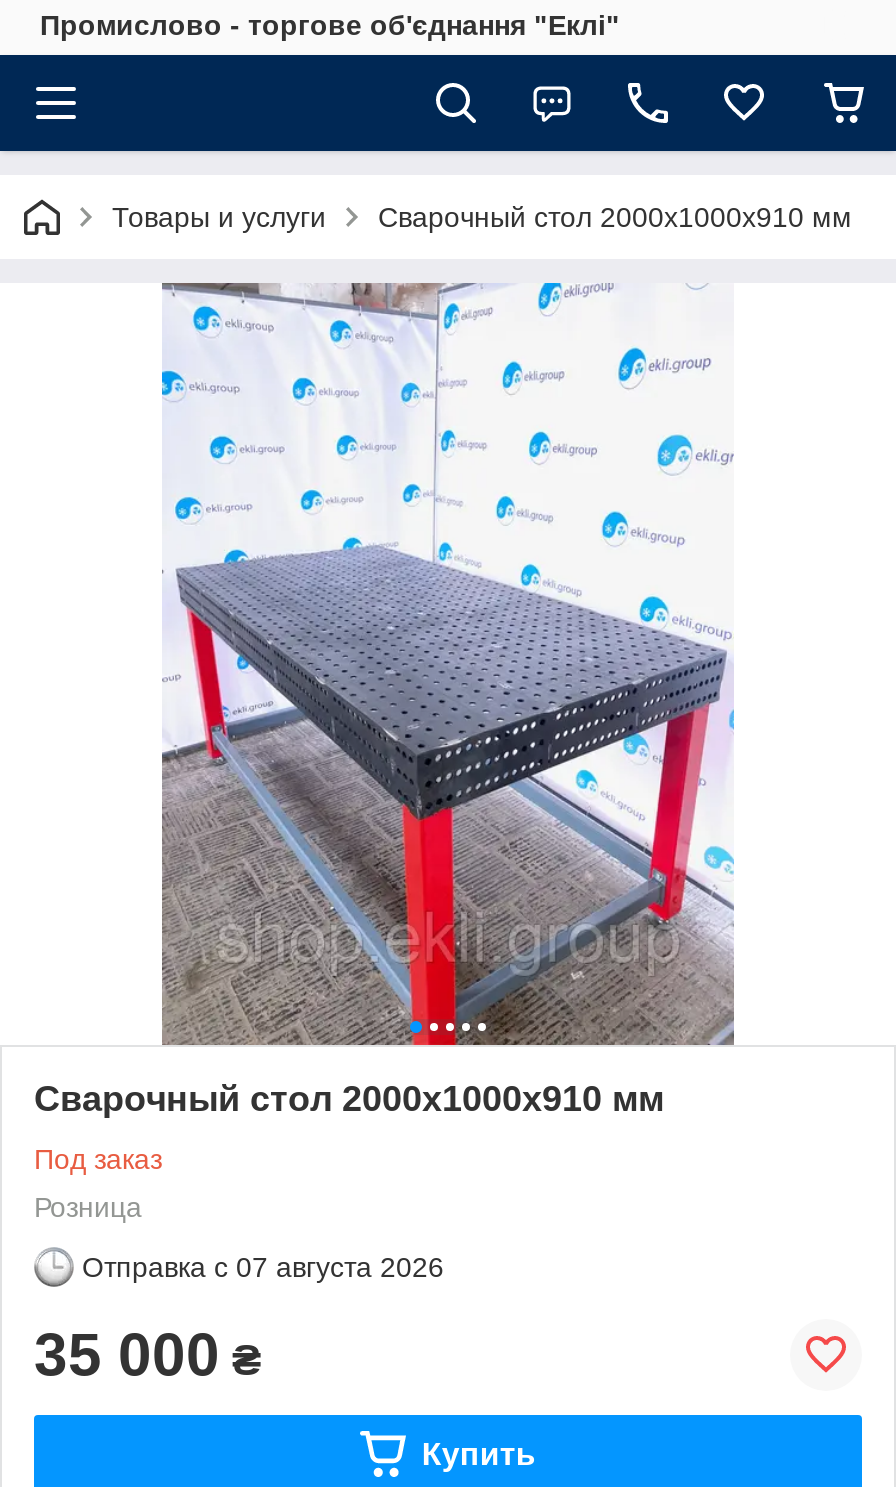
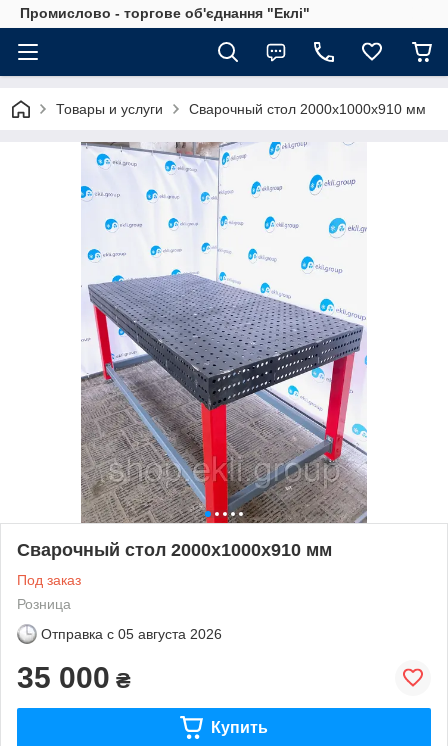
[82,1251,444,1283] Отправка с 07 августа 2026 -> [41,626,222,642] Отправка с 05 августа 2026

